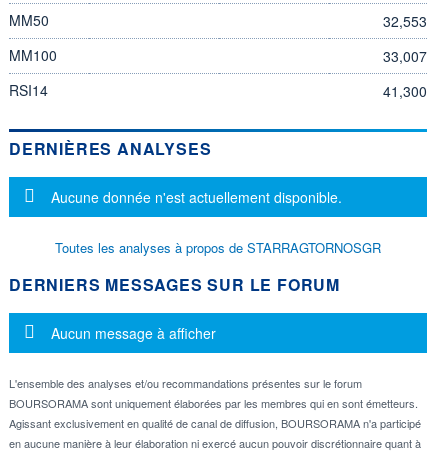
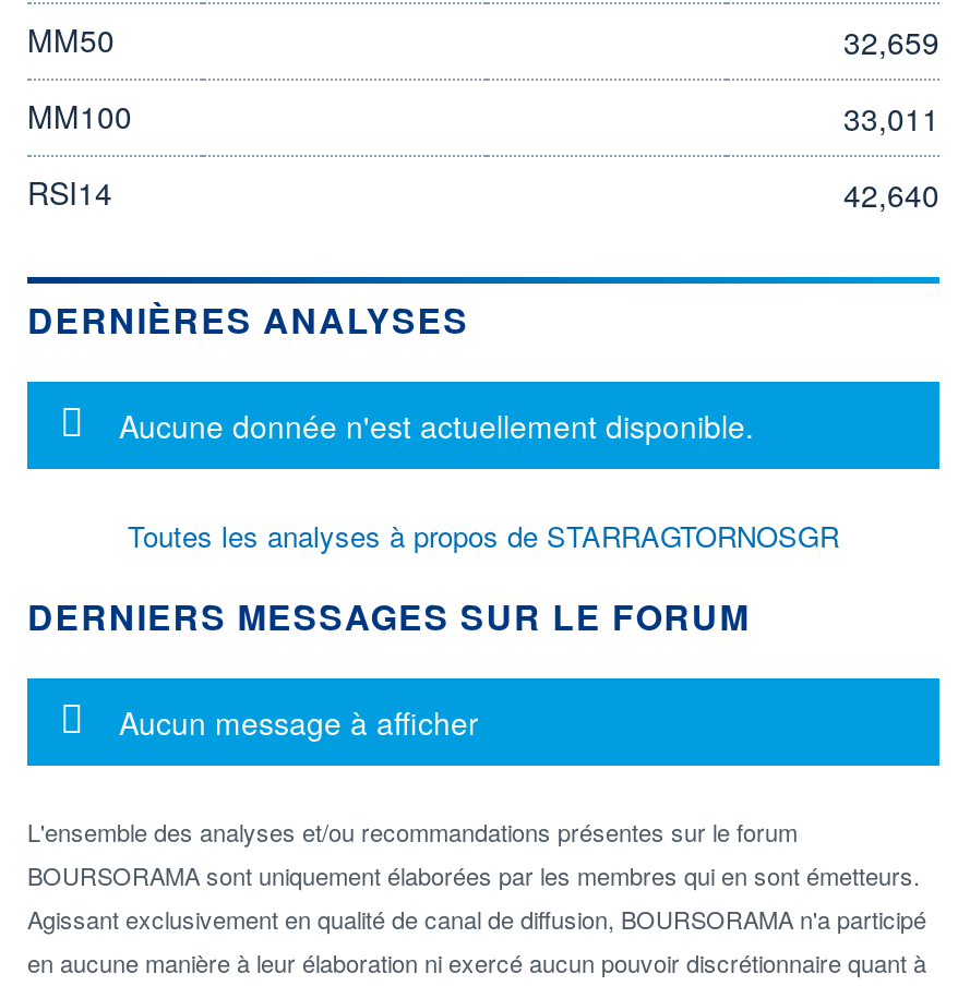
[383,11,427,31] 32,553 -> [843,20,939,63] 32,659
[383,46,427,66] 33,007 -> [843,96,939,140] 33,011
[383,81,427,101] 41,300 -> [843,172,939,216] 42,640

